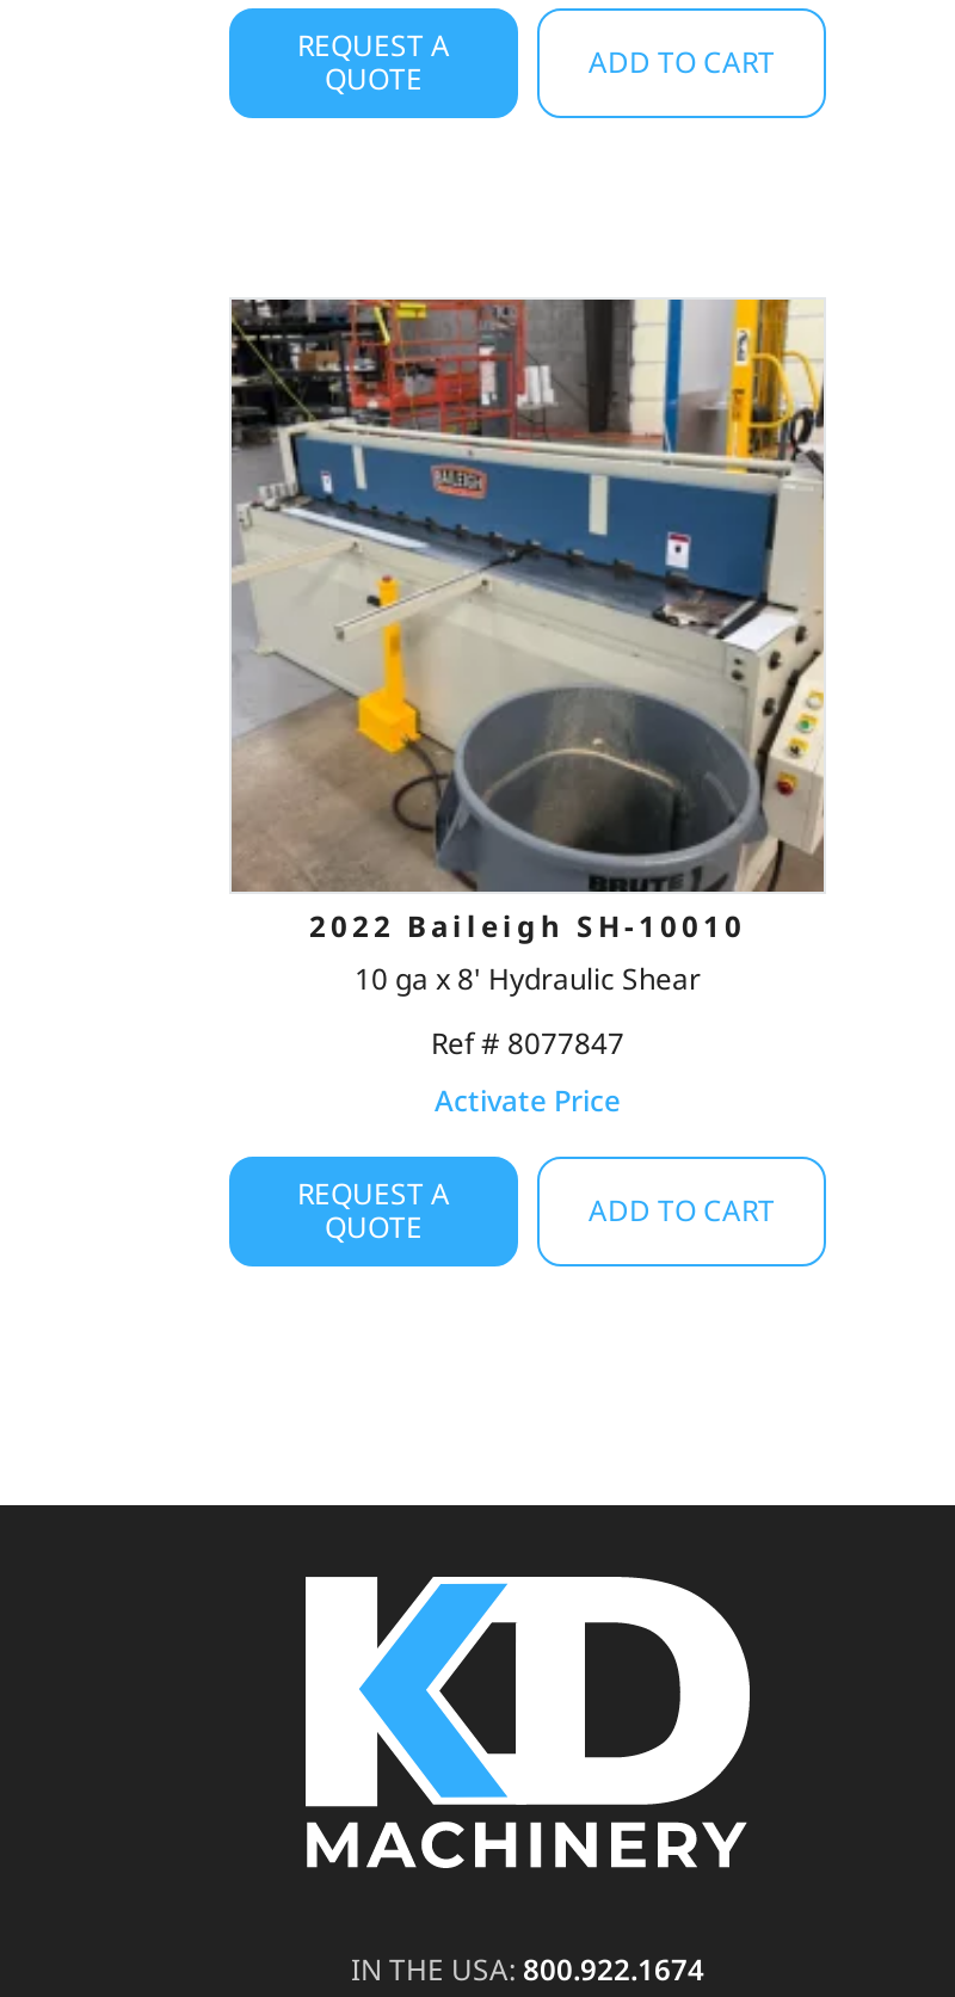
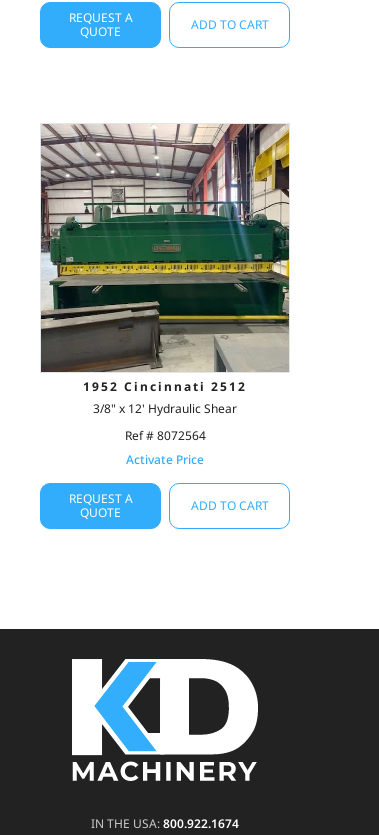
[229,297,826,1000] [image] | 2022 Baileigh SH-10010 | 10 ga x 8' Hydraulic Shear -> [41,123,290,417] [image] | 1952 Cincinnati 2512 | 3/8" x 12' Hydraulic Shear
[431,1024,624,1065] Ref # 8077847 -> [124,427,205,444] Ref # 8072564

